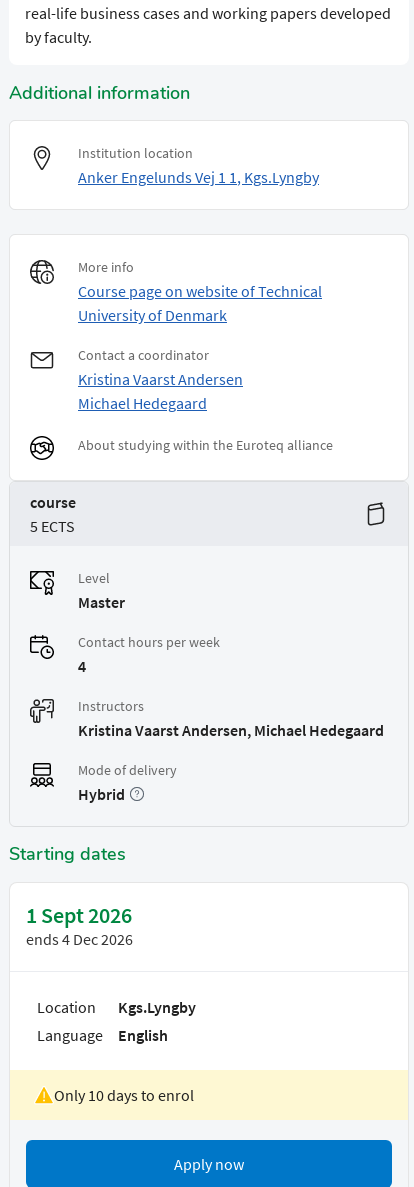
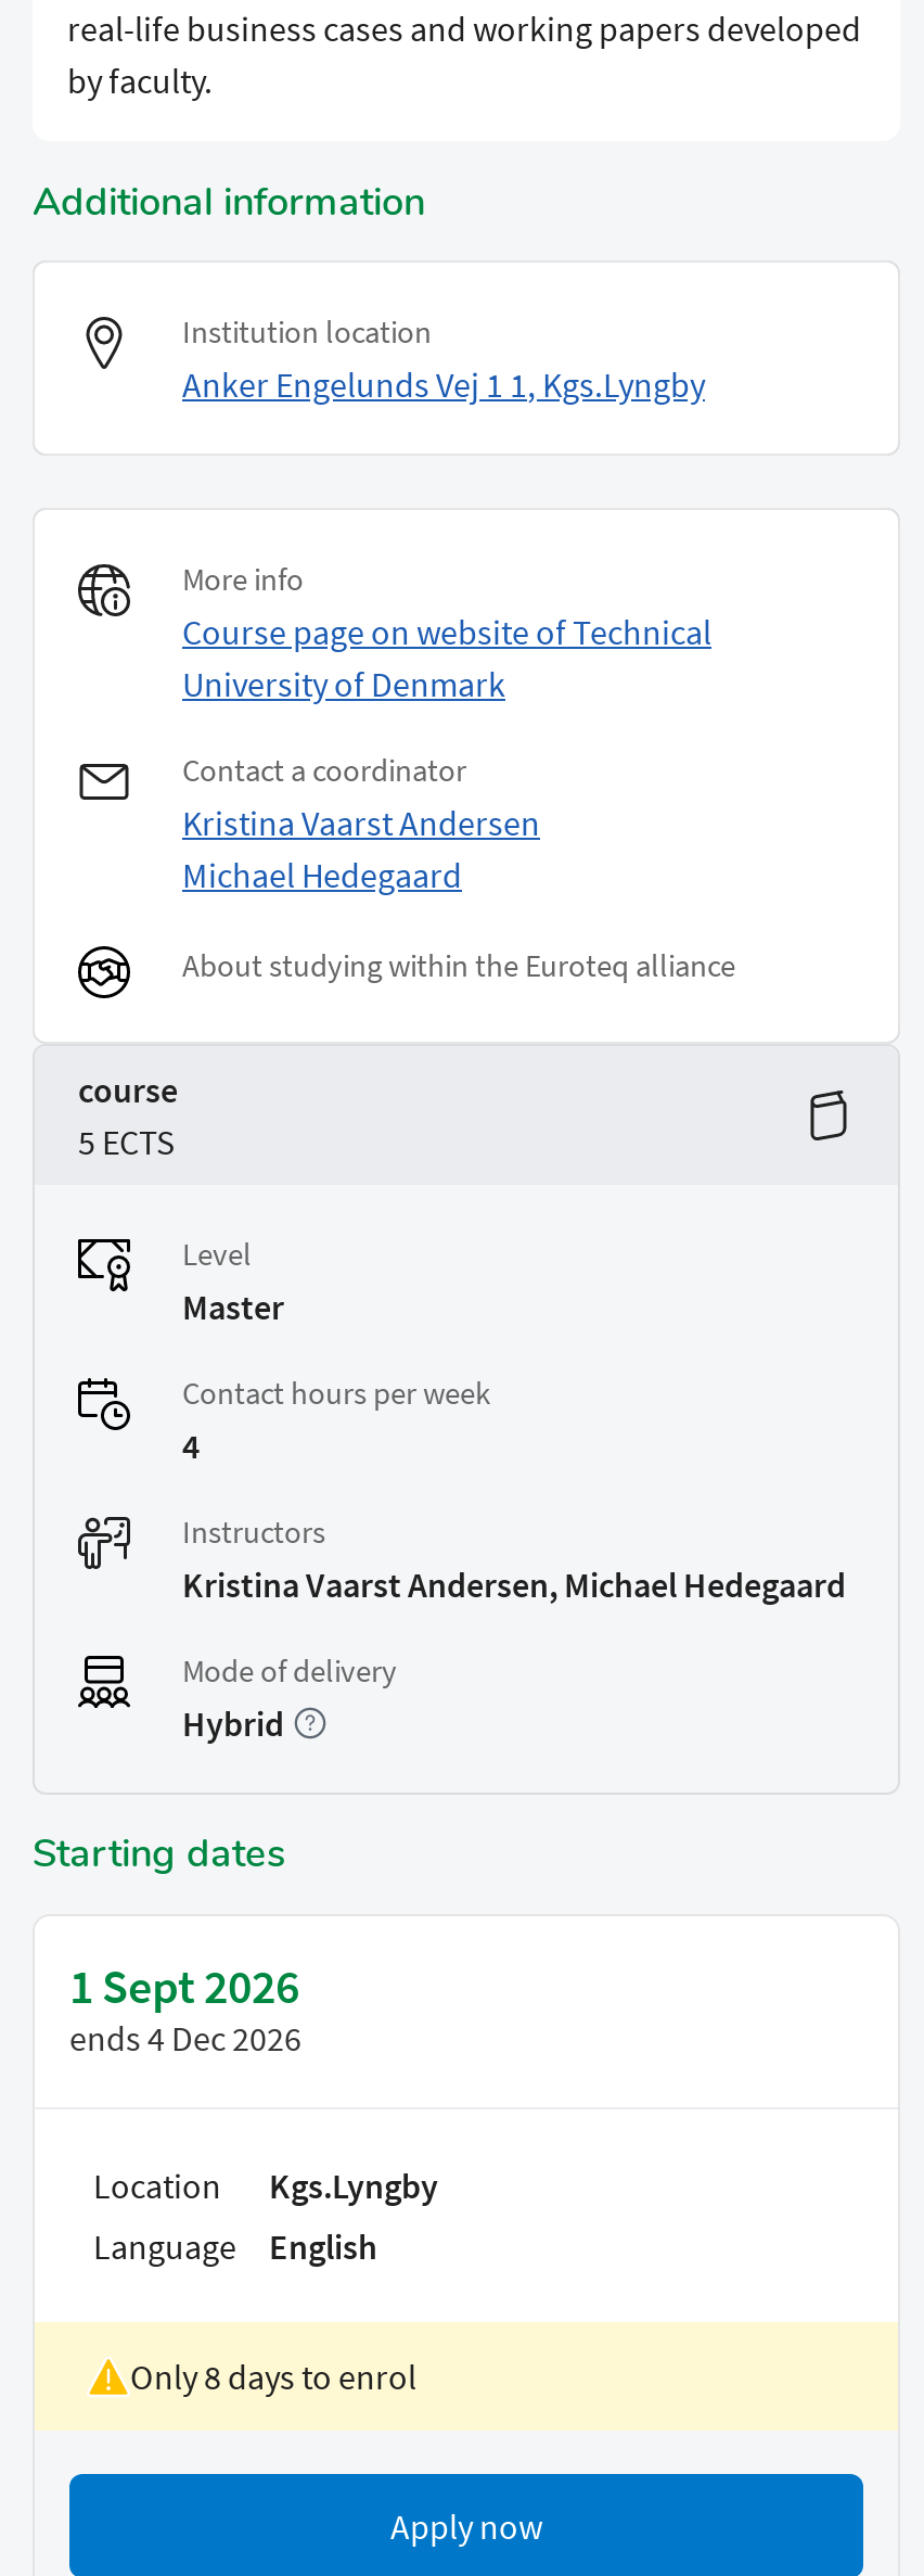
[54,1085,194,1105] Only 10 days to enrol -> [130,2354,416,2398] Only 8 days to enrol

